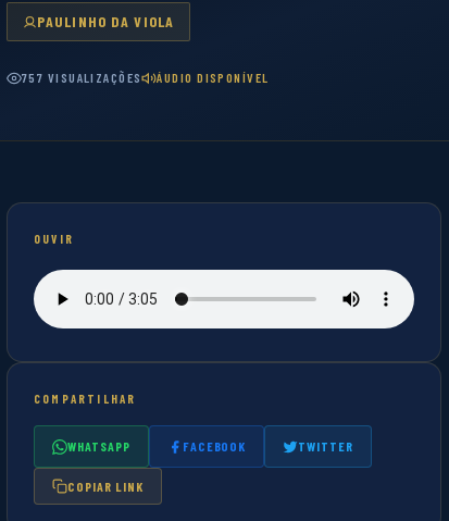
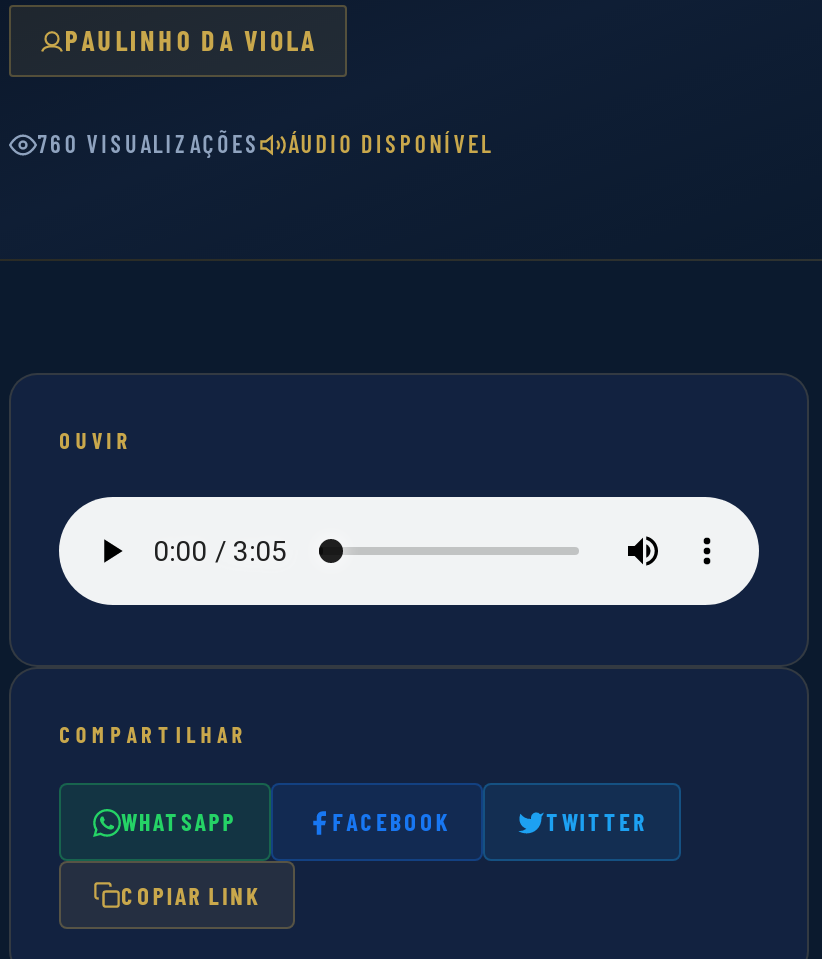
[22,70,142,85] 757 VISUALIZAÇÕES -> [37,129,260,157] 760 VISUALIZAÇÕES

